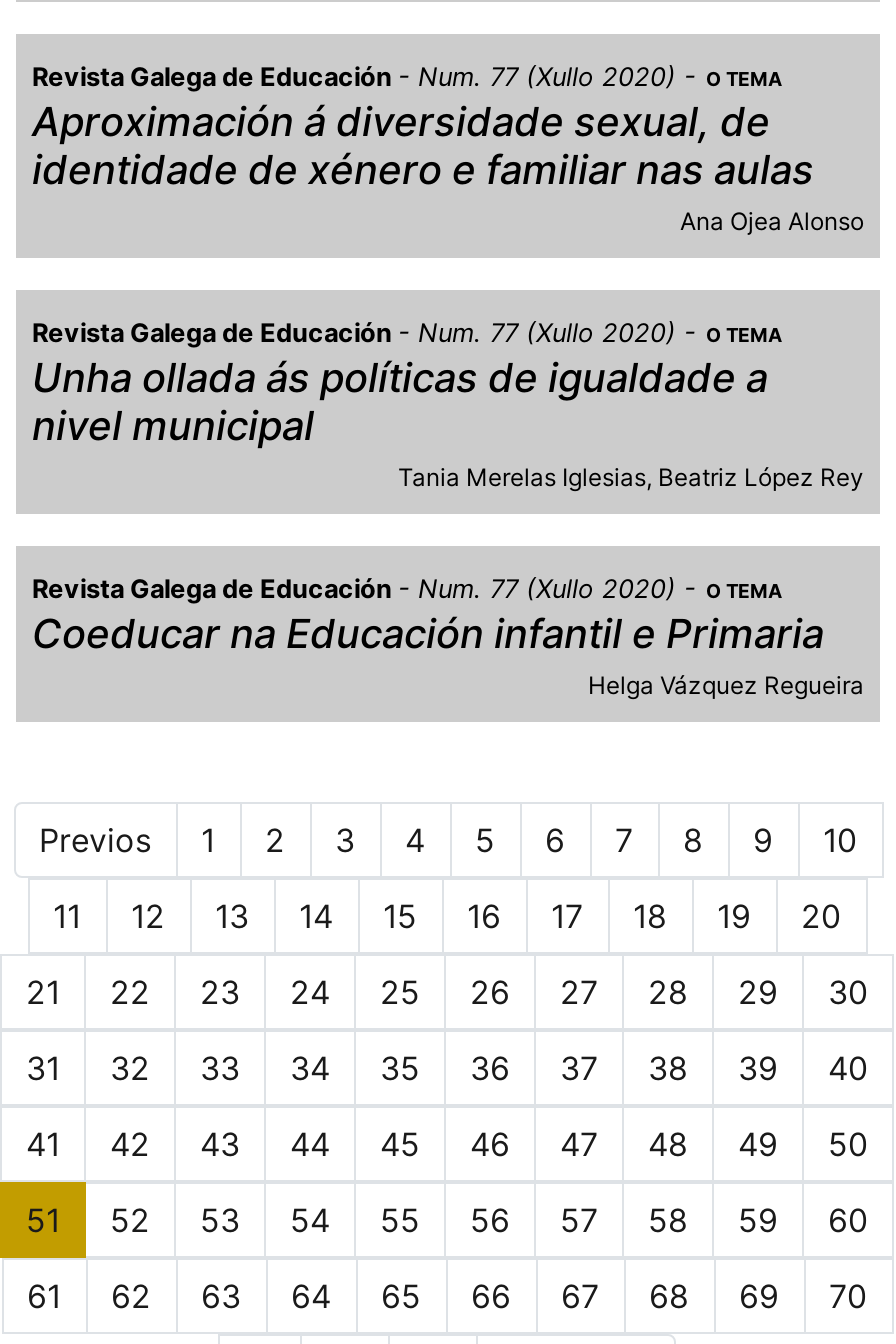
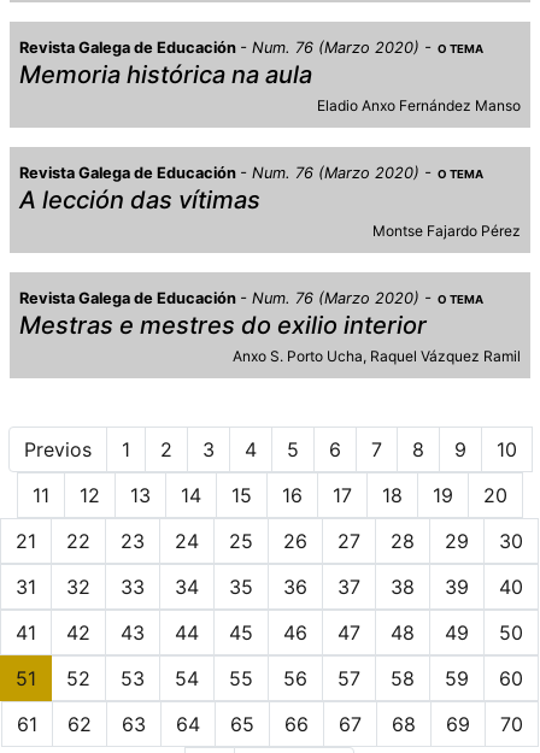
[32,62,782,92] Revista Galega de Educación Num. 77 (Xullo 2020) O TEMA -> [19,38,483,56] Revista Galega de Educación Num. 76 (Marzo 2020) O TEMA
[32,98,864,236] Aproximación á diversidade sexual, de | identidade de xénero e familiar nas aulas | Ana Ojea Alonso -> [19,60,521,114] Memoria histórica na aula | Eladio Anxo Fernández Manso
[32,318,782,348] Revista Galega de Educación Num. 77 (Xullo 2020) O TEMA -> [19,164,483,182] Revista Galega de Educación Num. 76 (Marzo 2020) O TEMA
[32,354,864,492] Unha ollada ás políticas de igualdade a | nivel municipal | Tania Merelas Iglesias Beatriz López Rey -> [19,185,521,240] A lección das vítimas | Montse Fajardo Pérez
[32,574,782,604] Revista Galega de Educación Num. 77 (Xullo 2020) O TEMA -> [19,289,483,307] Revista Galega de Educación Num. 76 (Marzo 2020) O TEMA
[32,610,864,700] Coeducar na Educación infantil e Primaria | Helga Vázquez Regueira -> [19,311,521,365] Mestras e mestres do exilio interior | Anxo S. Porto Ucha Raquel Vázquez Ramil

